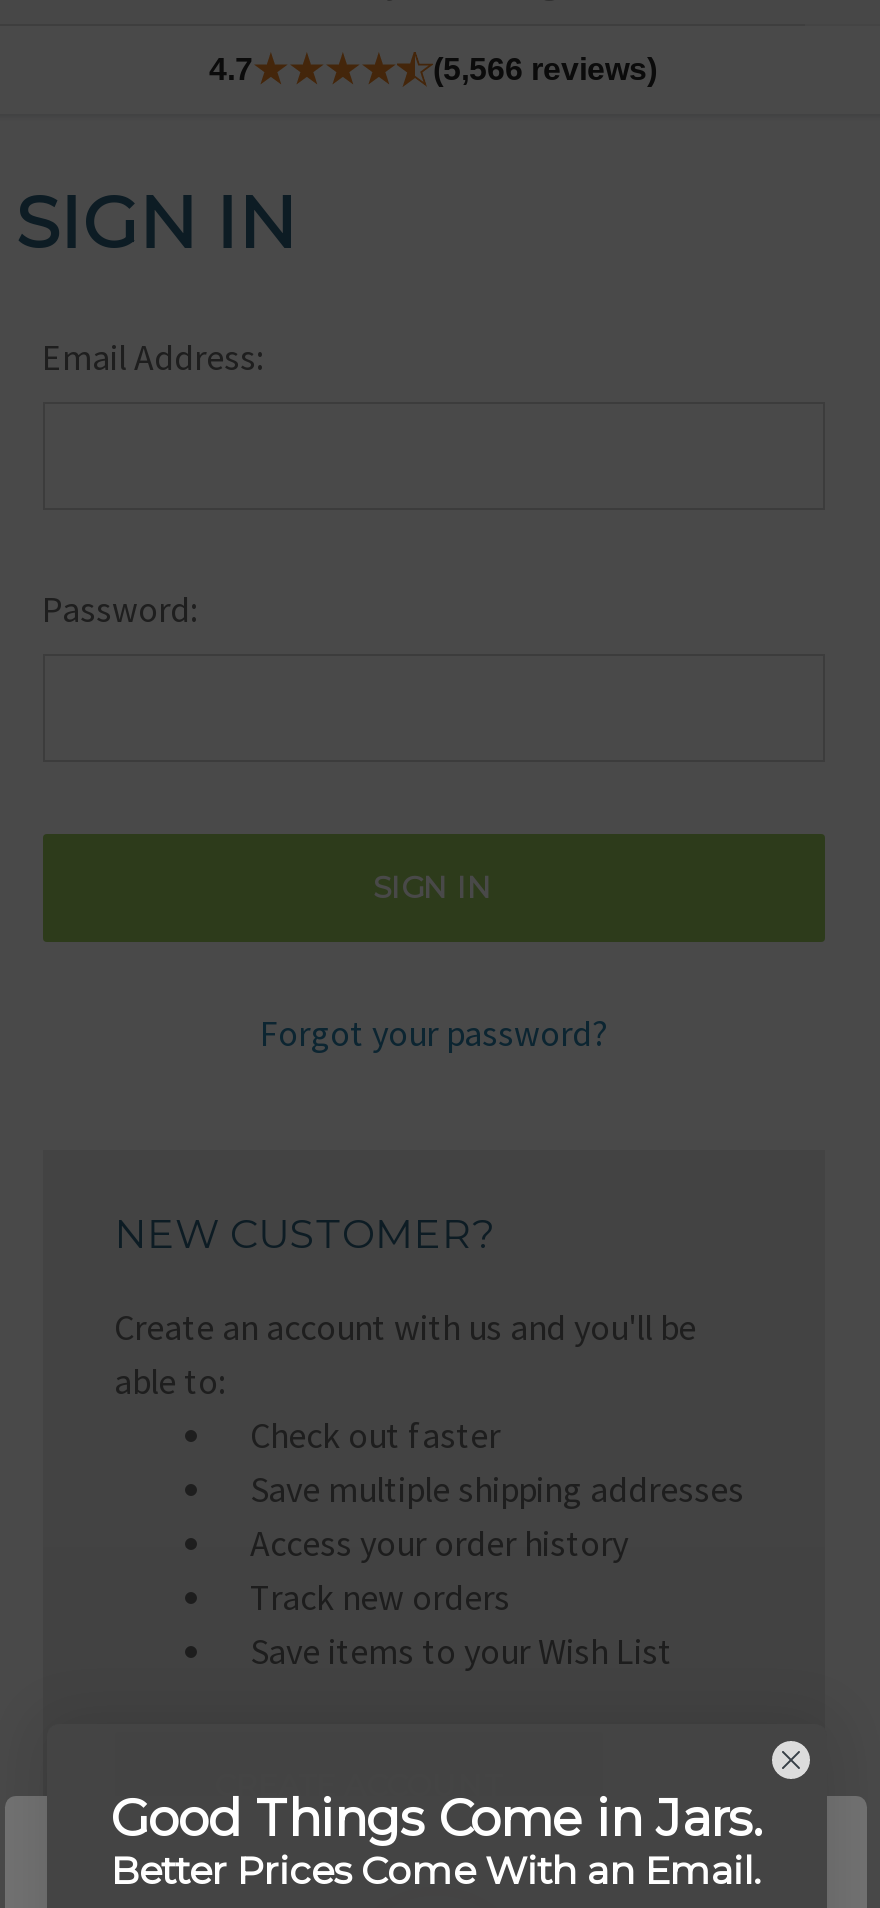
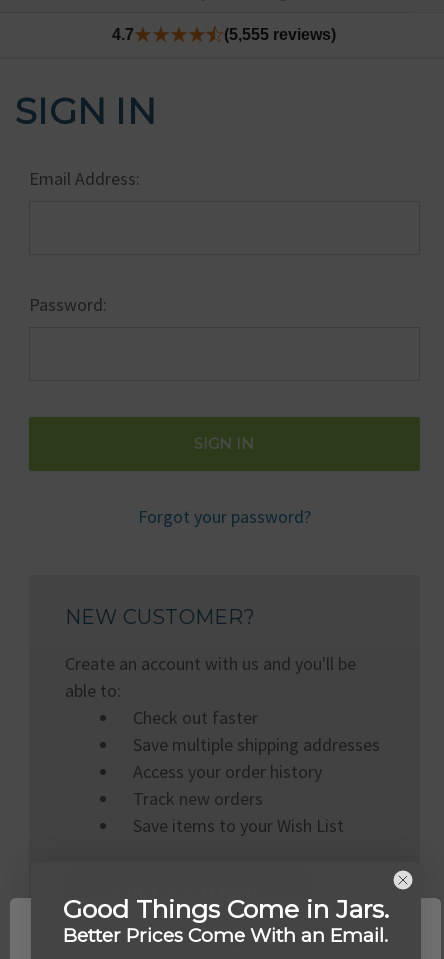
[433,52,657,86] (5,566 reviews) -> [224,26,336,43] (5,555 reviews)

